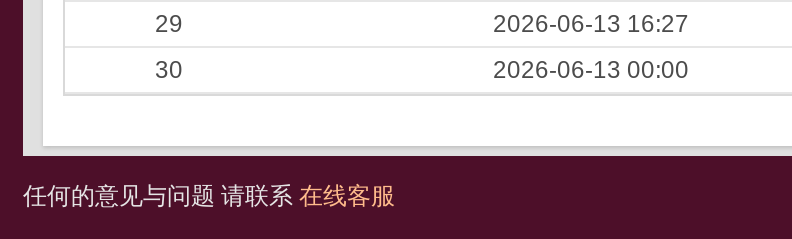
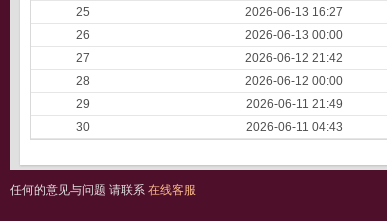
[155,10,183,38] 29 -> [76,5,90,19] 25
[155,56,183,84] 30 -> [76,28,90,42] 26
none -> [76,51,343,134] 27 | 2026-06-12 21:42 | 28 | 2026-06-12 00:00 | 29 | 2026-06-11 21:49 | 30 | 2026-06-11 04:43

